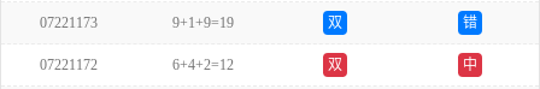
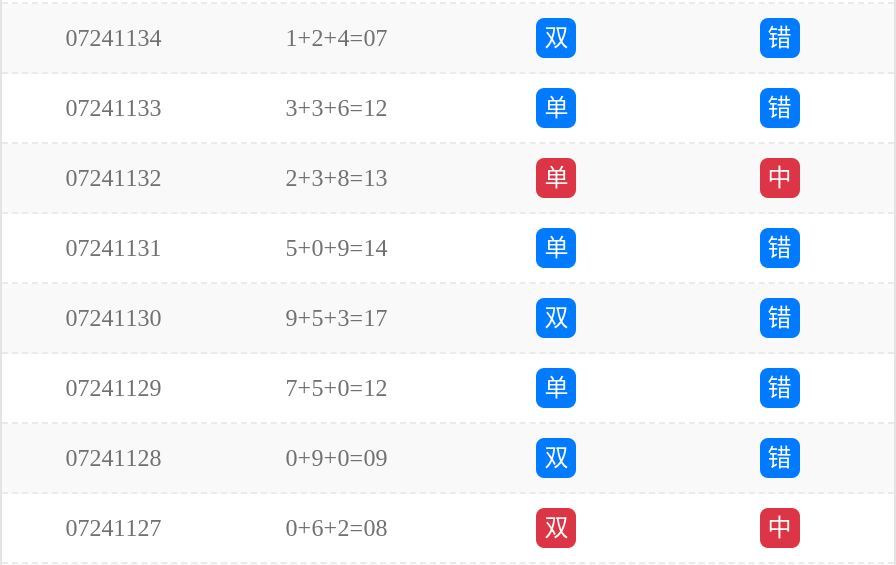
[40,14,97,31] 07221173 -> [66,24,162,52] 07241134
[172,14,234,31] 9+1+9=19 -> [286,24,388,52] 1+2+4=07
[40,57,234,73] 07221172 | 6+4+2=12 -> [66,94,792,542] 07241133 | 3+3+6=12 | 单 | 错 | 07241132 | 2+3+8=13 | 单 | 中 | 07241131 | 5+0+9=14 | 单 | 错 | 07241130 | 9+5+3=17 | 双 | 错 | 07241129 | 7+5+0=12 | 单 | 错 | 07241128 | 0+9+0=09 | 双 | 错 | 07241127 | 0+6+2=08

